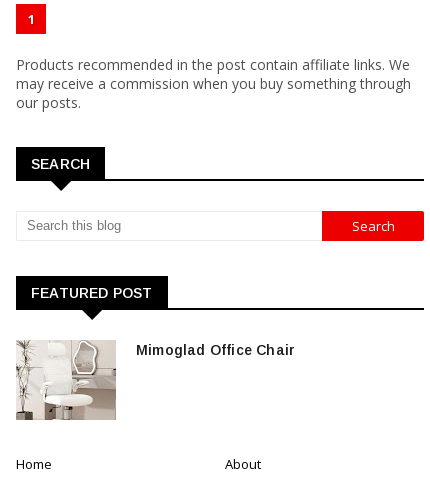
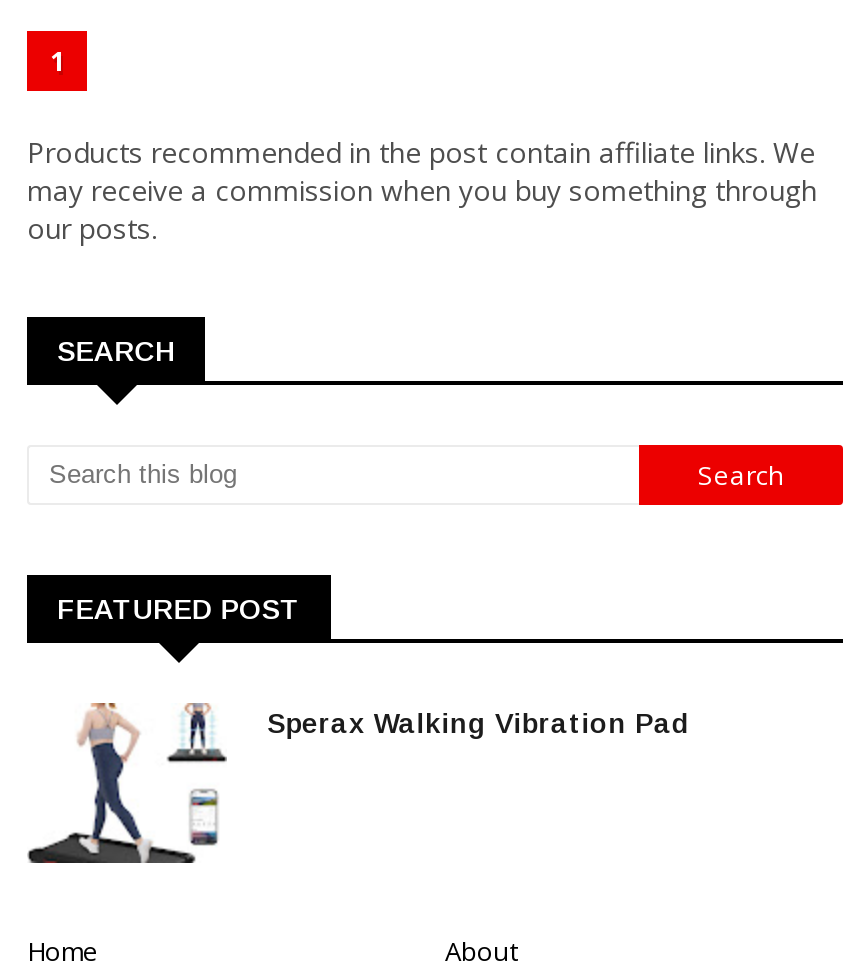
[15,340,295,420] [image] | Mimoglad Office Chair -> [27,703,690,865] [image] | Sperax Walking Vibration Pad

